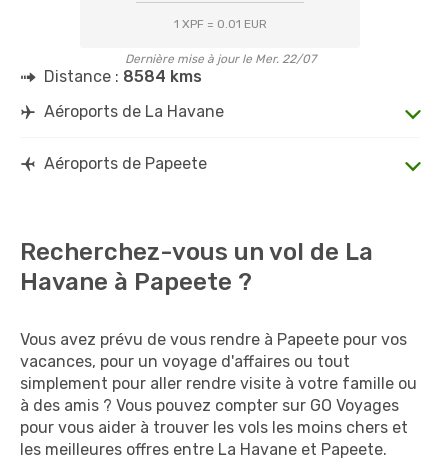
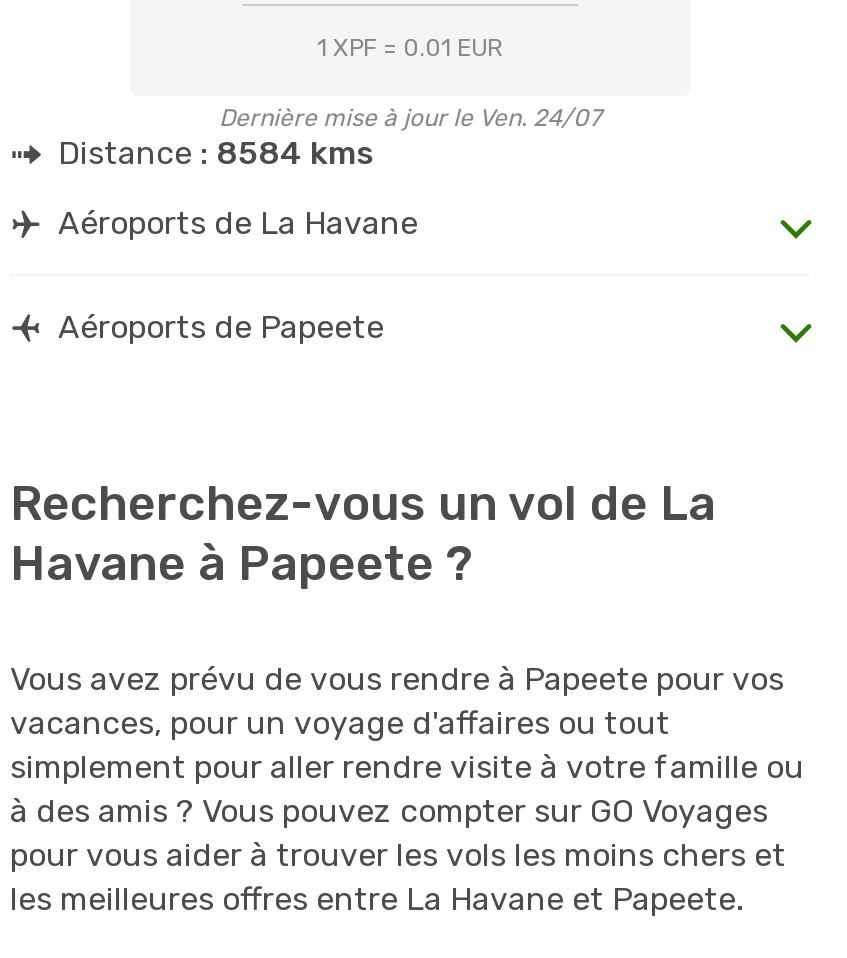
[124,52,315,66] Dernière mise à jour le Mer. 22/07 -> [219,104,601,132] Dernière mise à jour le Ven. 24/07

